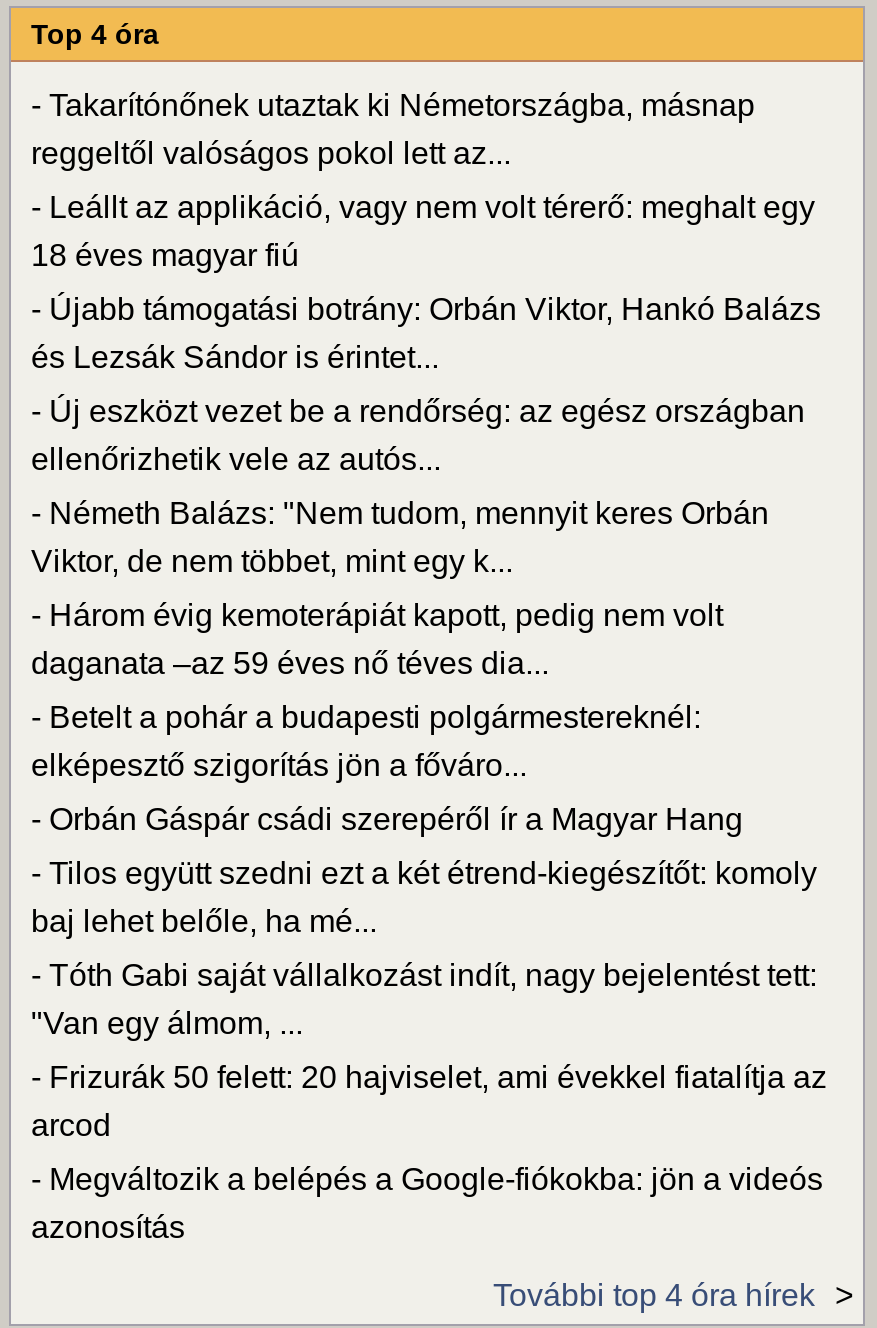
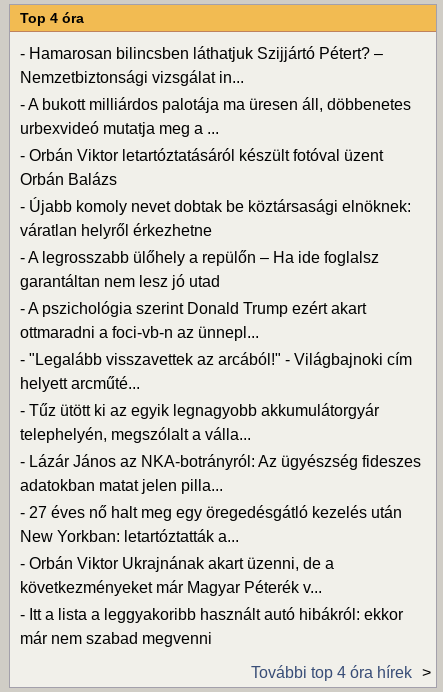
[31,88,755,170] - Takarítónőnek utaztak ki Németországba, másnap | reggeltől valóságos pokol lett az... -> [20,45,383,86] - Hamarosan bilincsben láthatjuk Szijjártó Pétert? – | Nemzetbiztonsági vizsgálat in...
[31,190,815,272] - Leállt az applikáció, vagy nem volt térerő: meghalt egy | 18 éves magyar fiú -> [20,96,411,137] - A bukott milliárdos palotája ma üresen áll, döbbenetes | urbexvideó mutatja meg a ...
[31,292,821,374] - Újabb támogatási botrány: Orbán Viktor, Hankó Balázs | és Lezsák Sándor is érintet... -> [20,147,383,188] - Orbán Viktor letartóztatásáról készült fotóval üzent | Orbán Balázs
[31,394,805,476] - Új eszközt vezet be a rendőrség: az egész országban | ellenőrizhetik vele az autós... -> [20,198,411,239] - Újabb komoly nevet dobtak be köztársasági elnöknek: | váratlan helyről érkezhetne
[31,496,769,578] - Németh Balázs: "Nem tudom, mennyit keres Orbán | Viktor, de nem többet, mint egy k... -> [20,249,379,290] - A legrosszabb ülőhely a repülőn – Ha ide foglalsz | garantáltan nem lesz jó utad
[31,598,723,680] - Három évig kemoterápiát kapott, pedig nem volt | daganata –az 59 éves nő téves dia... -> [20,300,366,341] - A pszichológia szerint Donald Trump ezért akart | ottmaradni a foci-vb-n az ünnepl...
[31,700,701,782] - Betelt a pohár a budapesti polgármestereknél: | elképesztő szigorítás jön a főváro... -> [20,351,412,392] - "Legalább visszavettek az arcából!" - Világbajnoki cím | helyett arcműté...
[31,802,743,836] - Orbán Gáspár csádi szerepéről ír a Magyar Hang -> [20,402,379,443] - Tűz ütött ki az egyik legnagyobb akkumulátorgyár | telephelyén, megszólalt a válla...
[31,856,817,938] - Tilos együtt szedni ezt a két étrend-kiegészítőt: komoly | baj lehet belőle, ha mé... -> [20,453,421,494] - Lázár János az NKA-botrányról: Az ügyészség fideszes | adatokban matat jelen pilla...
[31,958,817,1040] - Tóth Gabi saját vállalkozást indít, nagy bejelentést tett: | "Van egy álmom, ... -> [20,504,402,545] - 27 éves nő halt meg egy öregedésgátló kezelés után | New Yorkban: letartóztatták a...
[31,1060,827,1142] - Frizurák 50 felett: 20 hajviselet, ami évekkel fiatalítja az | arcod -> [20,555,334,596] - Orbán Viktor Ukrajnának akart üzenni, de a | következményeket már Magyar Péterék v...
[31,1162,823,1244] - Megváltozik a belépés a Google-fiókokba: jön a videós | azonosítás -> [20,606,403,647] - Itt a lista a leggyakoribb használt autó hibákról: ekkor | már nem szabad megvenni

